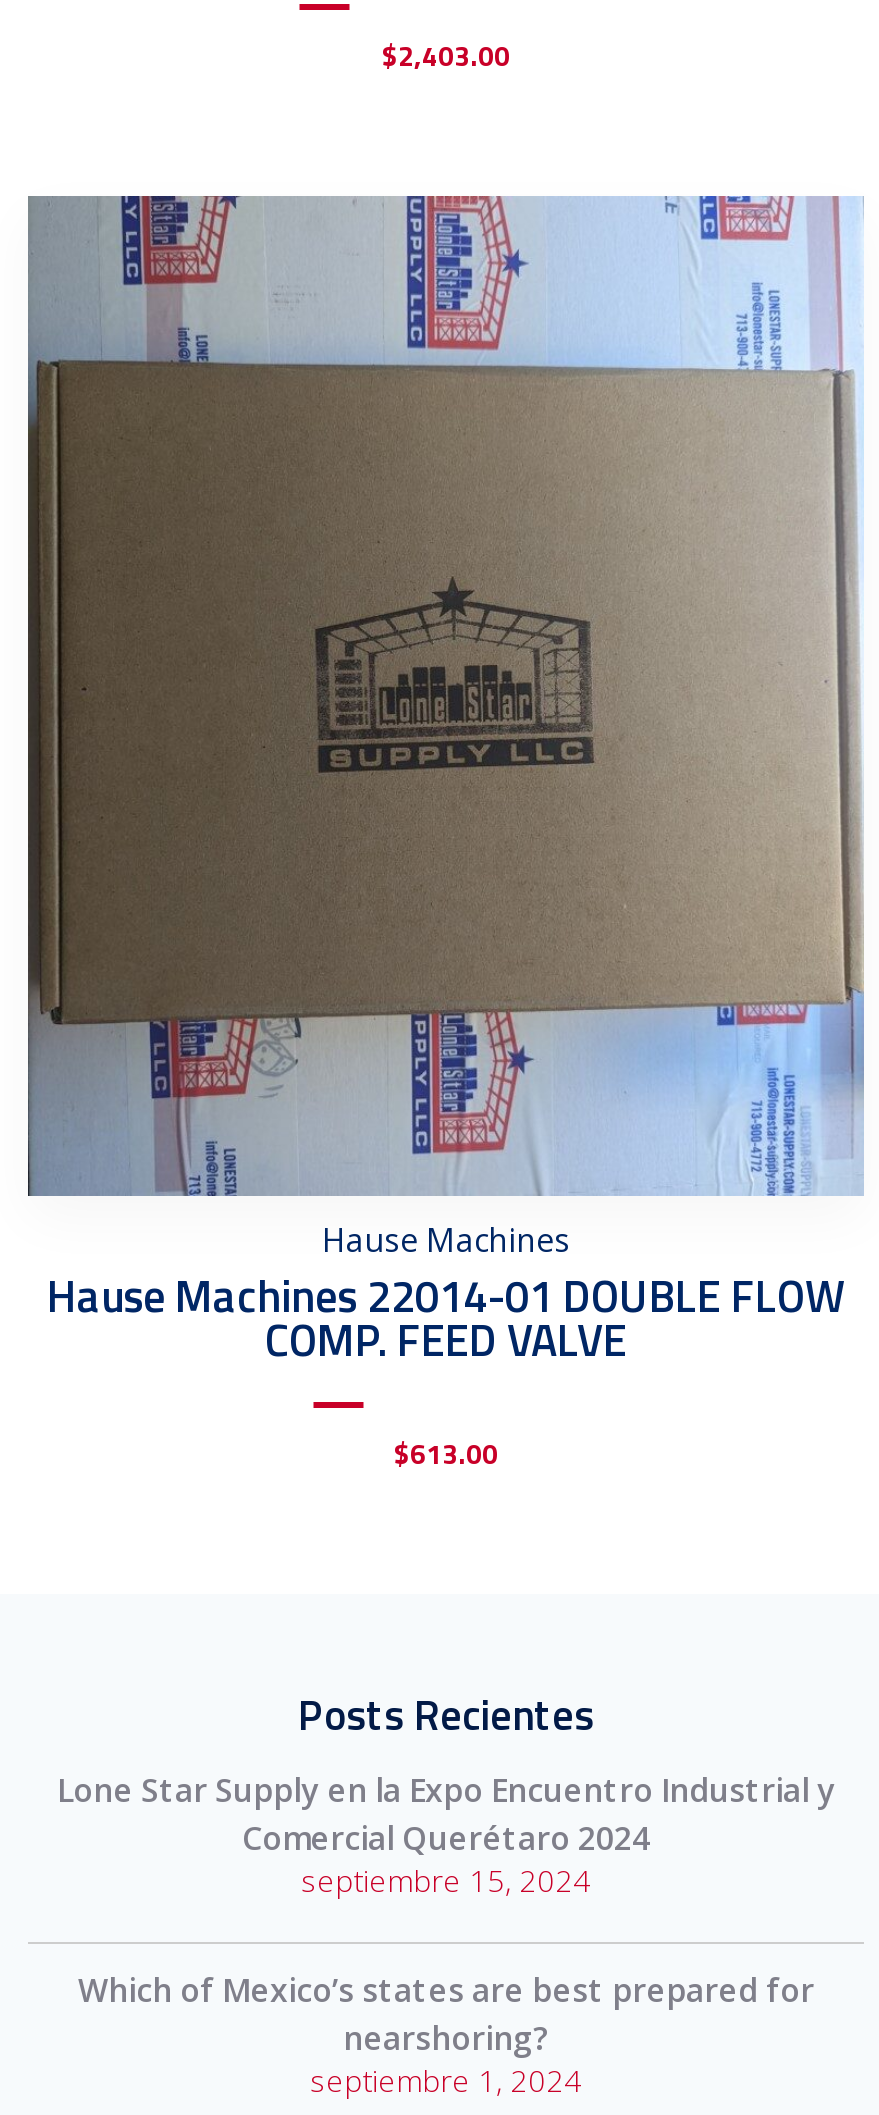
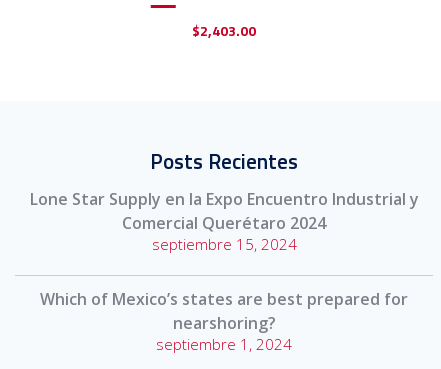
[26,194,866,1474] [image] | Hause Machines | Hause Machines 22014-01 DOUBLE FLOW | COMP. FEED VALVE | $613.00 -> none

